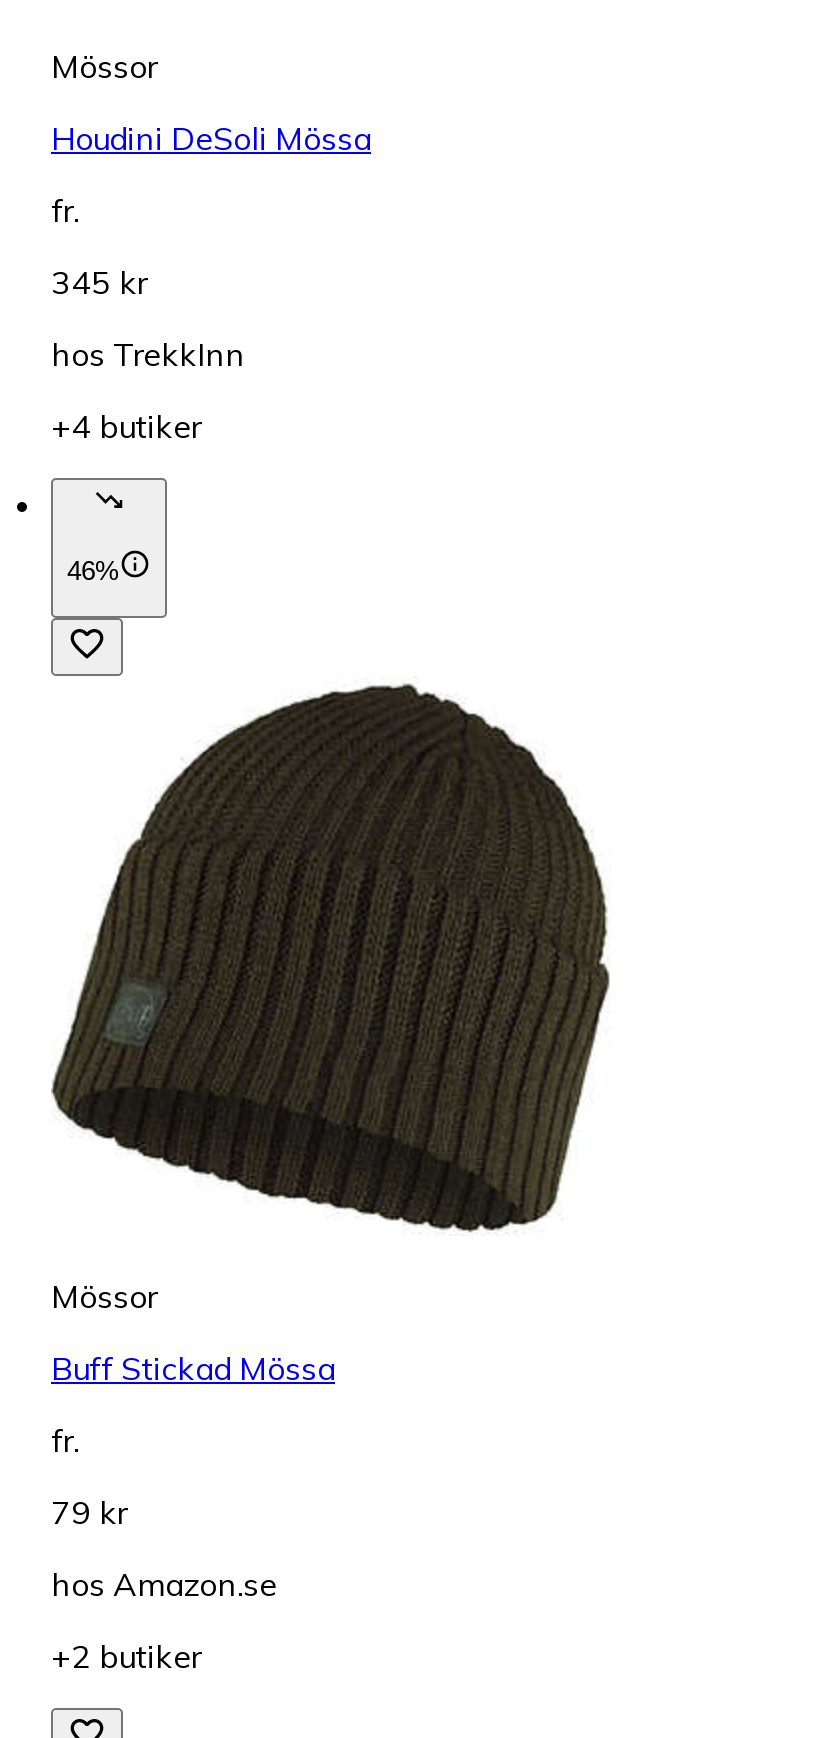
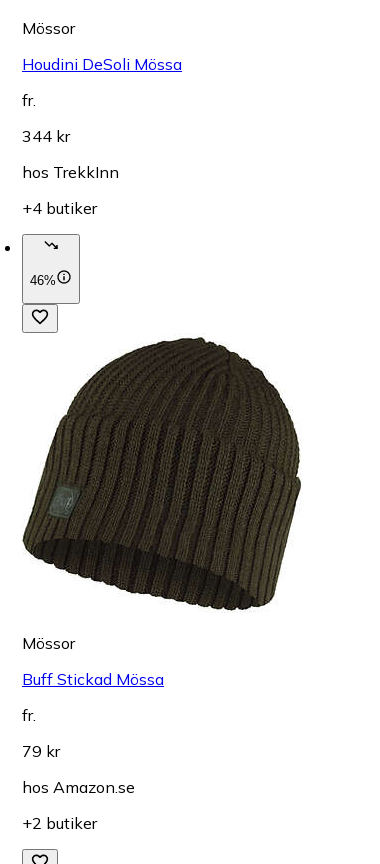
[51,262,147,302] 345 kr -> [22,126,70,146] 344 kr

